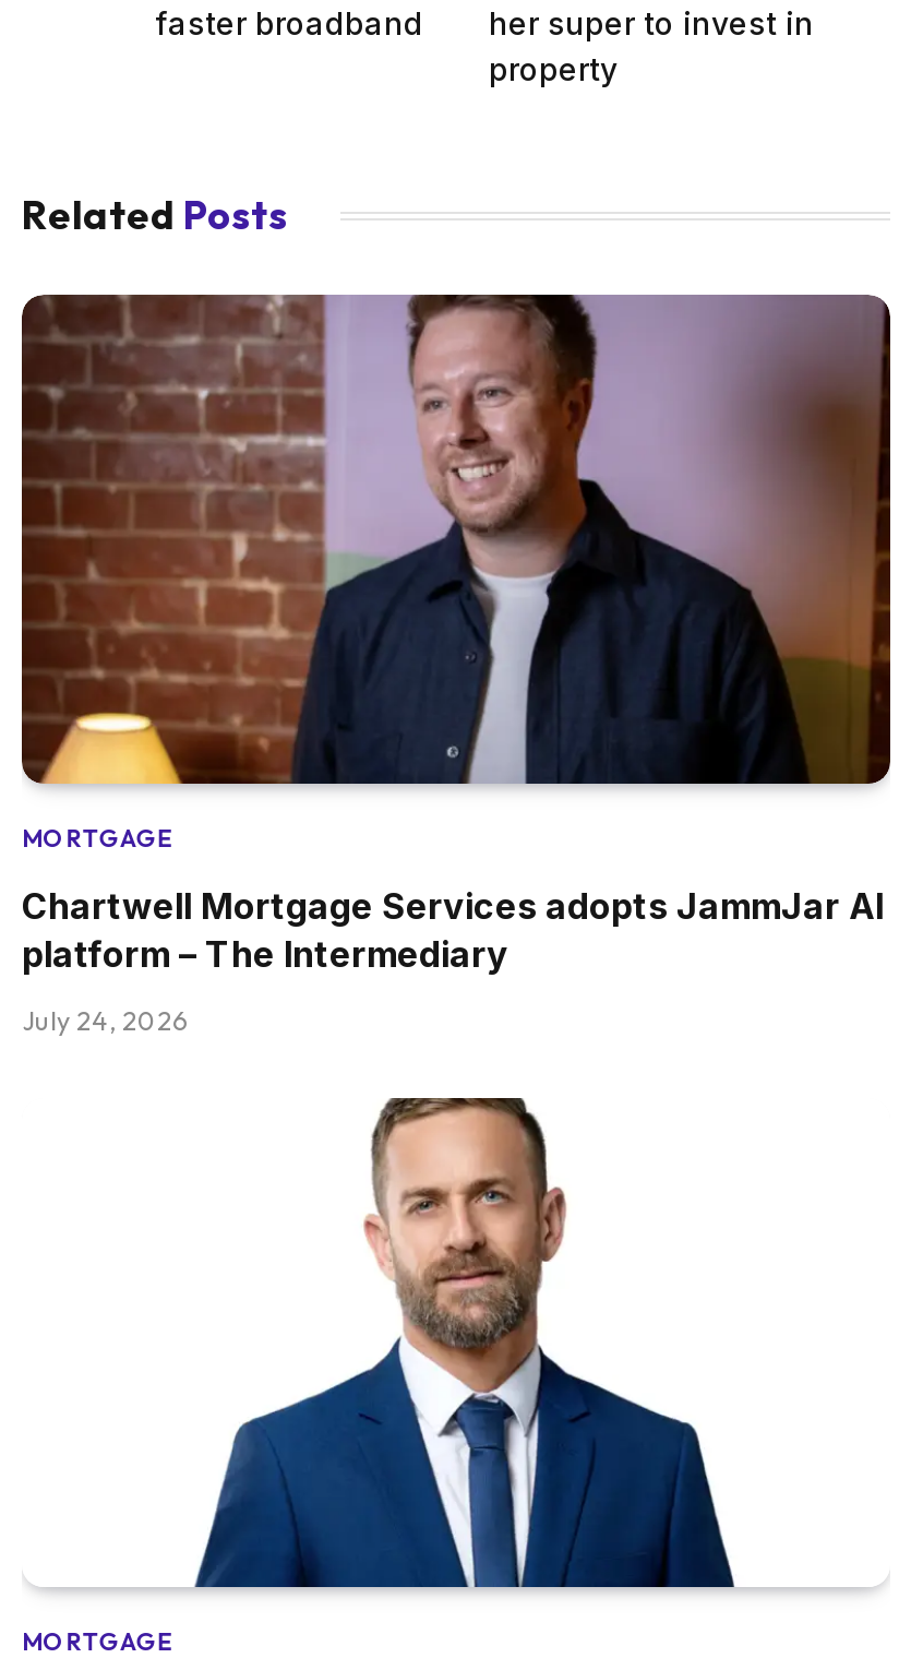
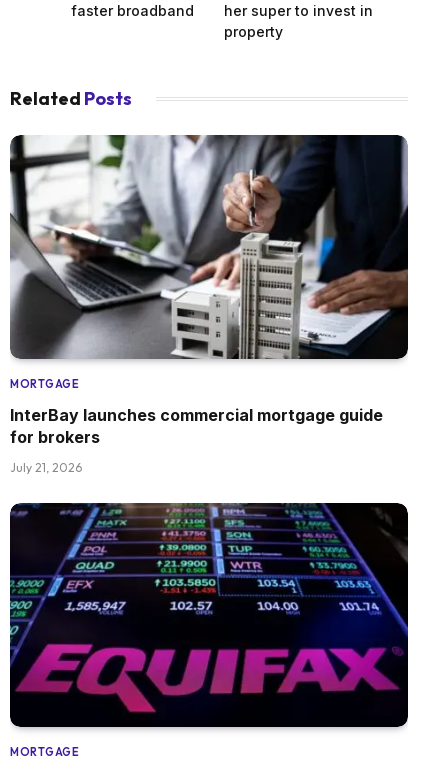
[20,293,890,786] [image] -> [9,134,409,360] [image]
[22,883,884,975] Chartwell Mortgage Services adopts JammJar AI | platform – The Intermediary -> [10,405,383,447] InterBay launches commercial mortgage guide | for brokers
[22,1004,188,1036] July 24, 2026 -> [10,460,82,475] July 21, 2026
[22,1096,890,1589] [image] -> [9,502,409,728] [image]

